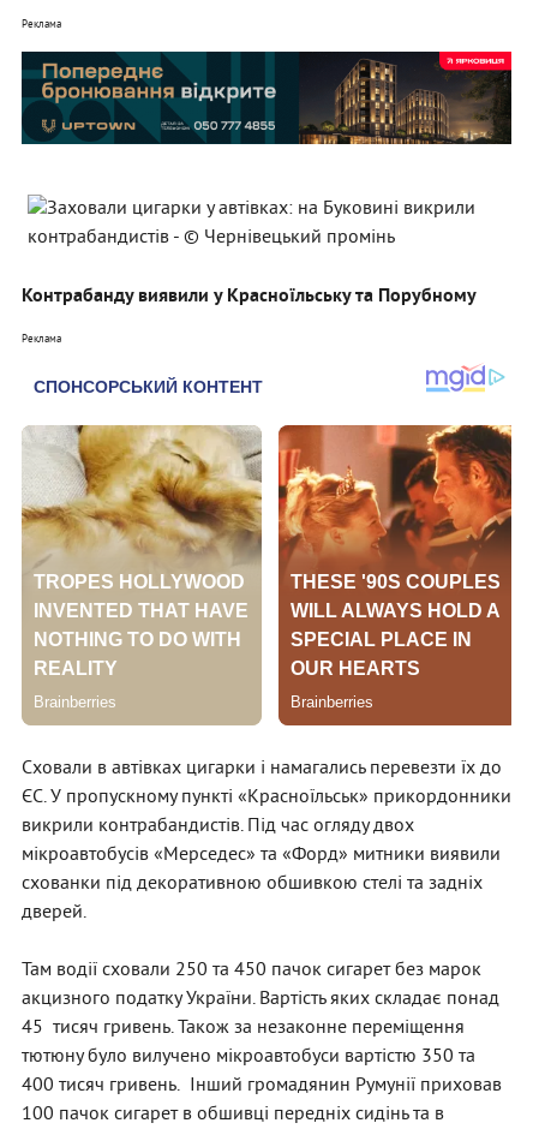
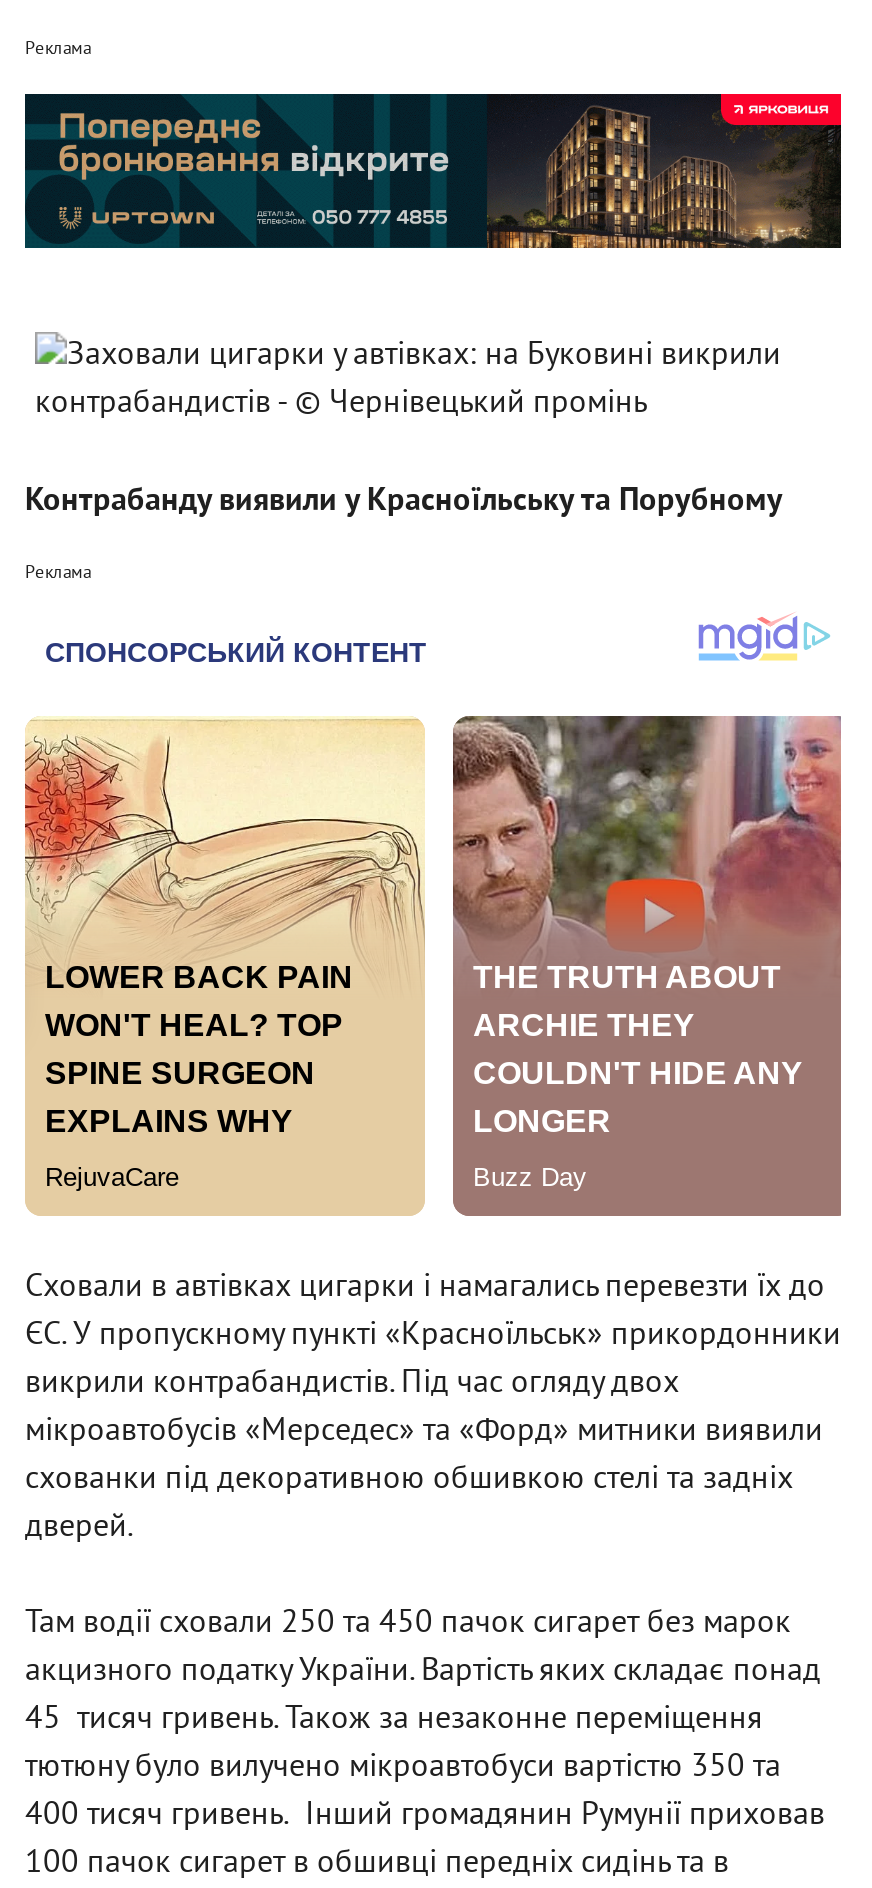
[23,424,263,724] [image] -> [25,716,425,1212] [image]
[277,424,513,724] [image] -> [451,714,843,1216] [image]

